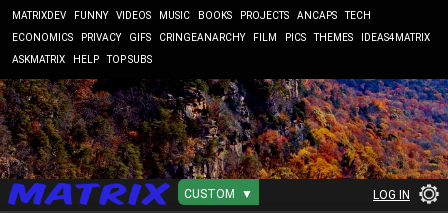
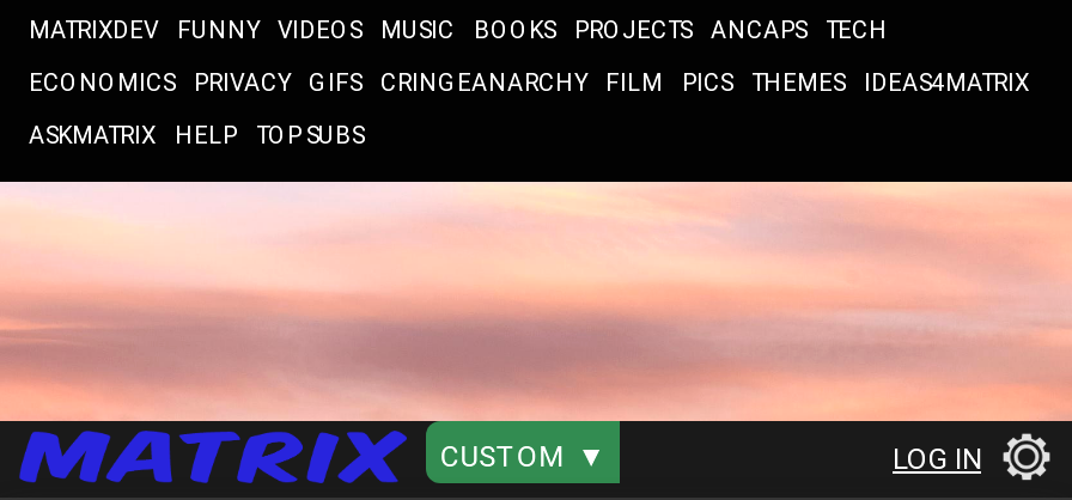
[3,78,445,180] [image] -> [7,179,1065,423] [image]

